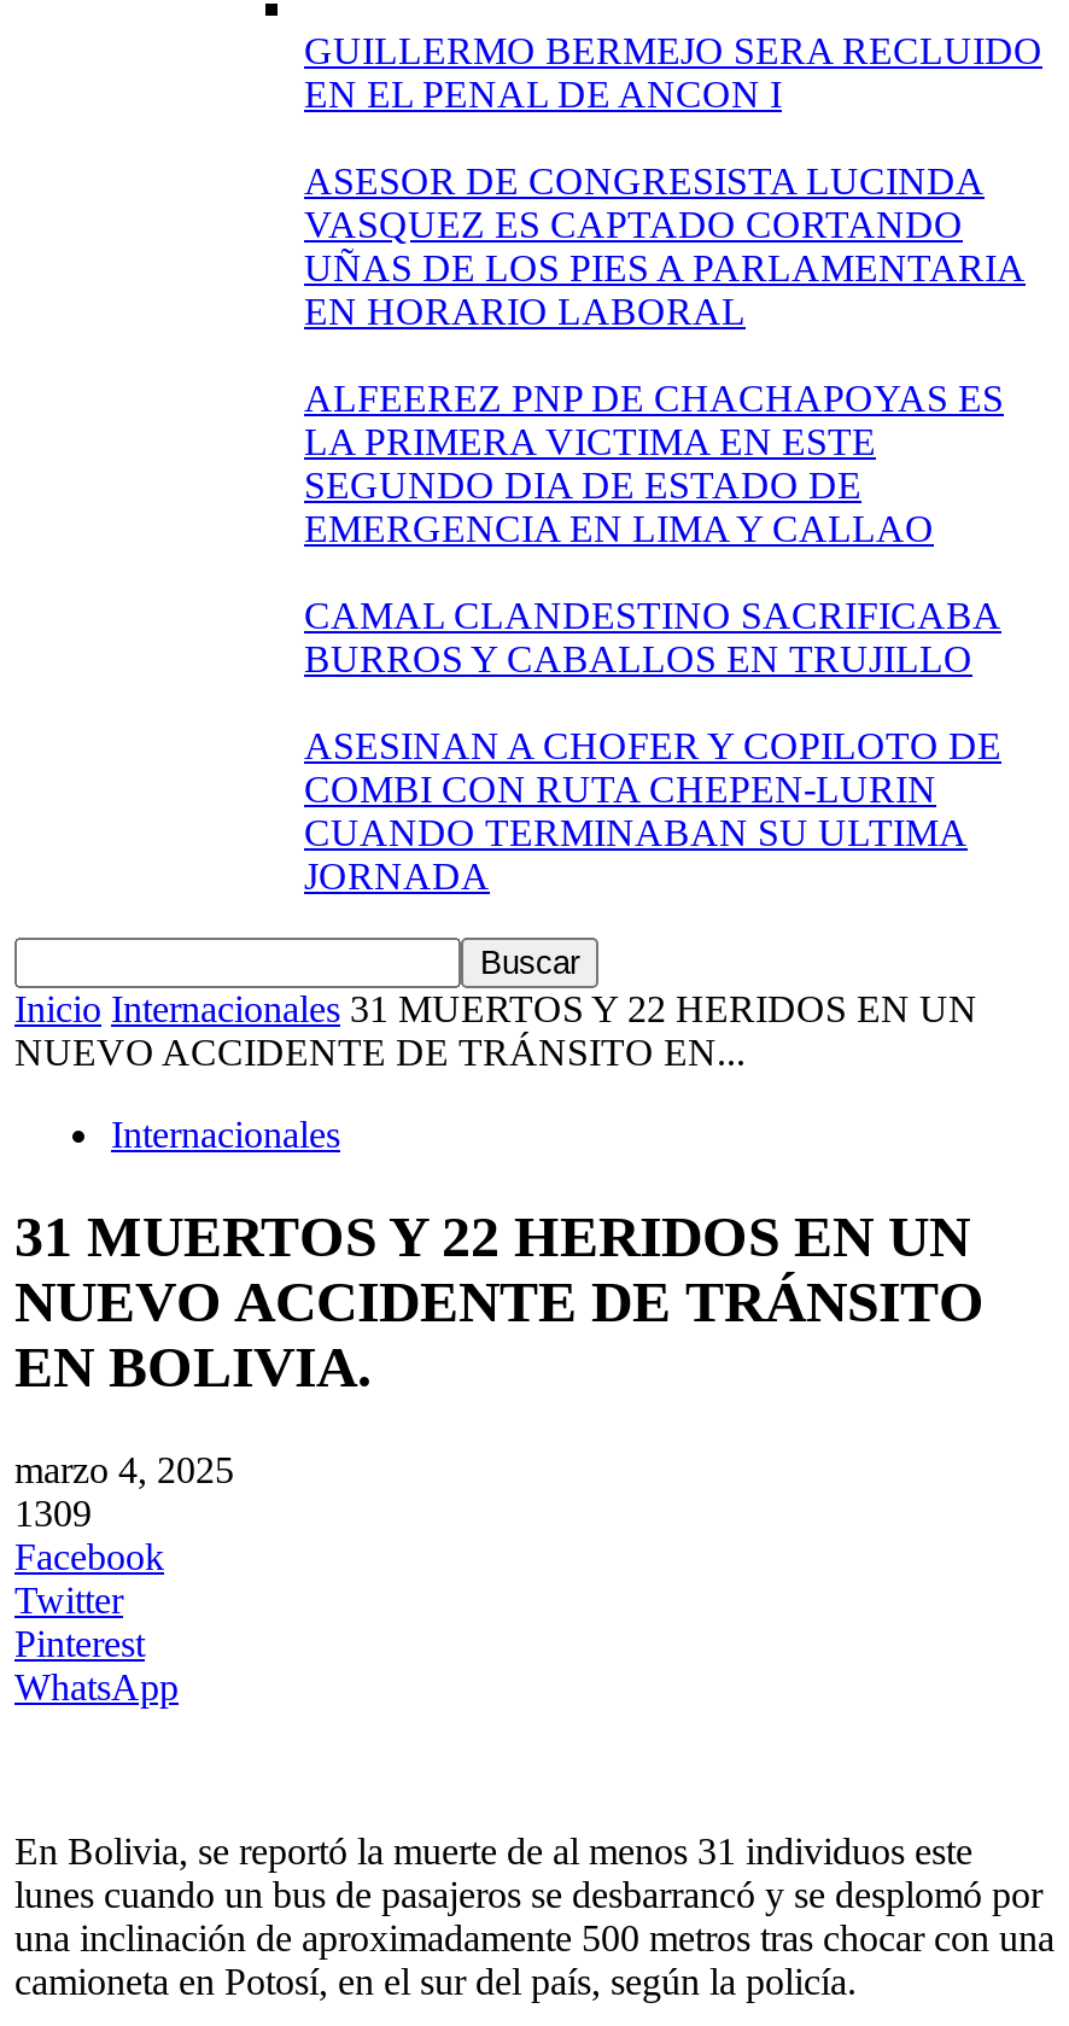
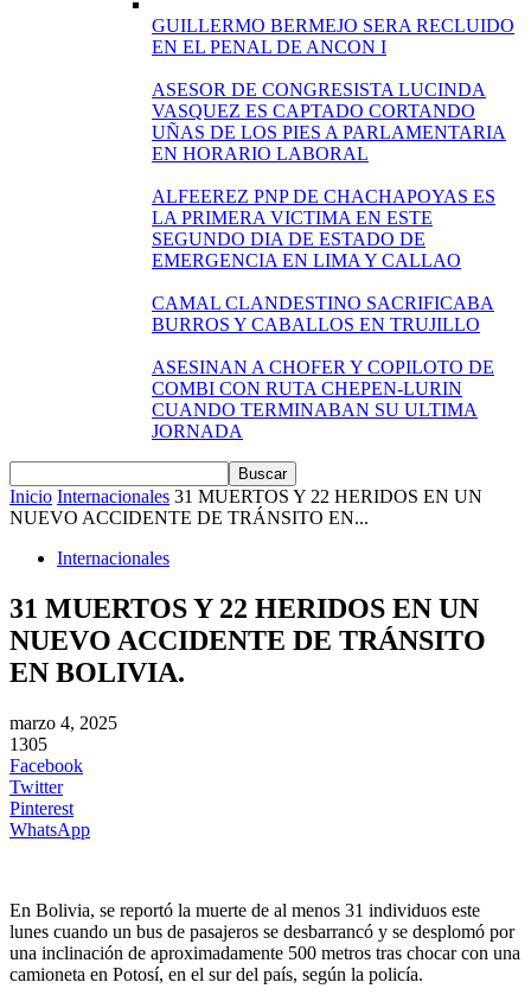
[14,1492,92,1533] 1309 -> [9,734,47,754] 1305

